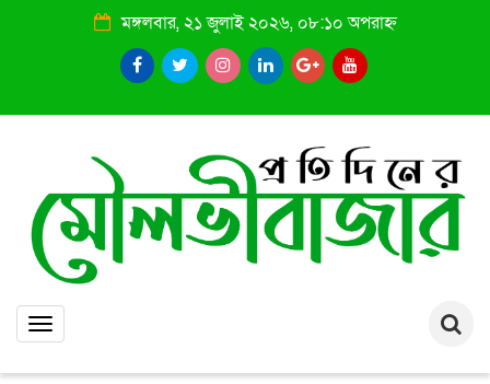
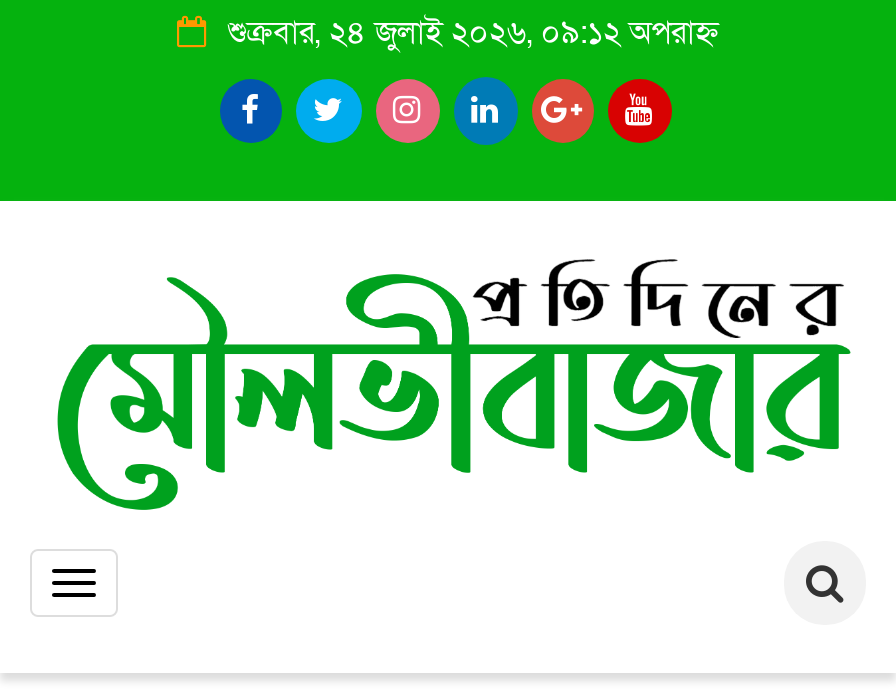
[116,11,396,35] মঙ্গলবার, ২১ জুলাই ২০২৬, ০৮:১০ অপরাহ্ন -> [219,11,719,55] শুক্রবার, ২৪ জুলাই ২০২৬, ০৯:১২ অপরাহ্ন

